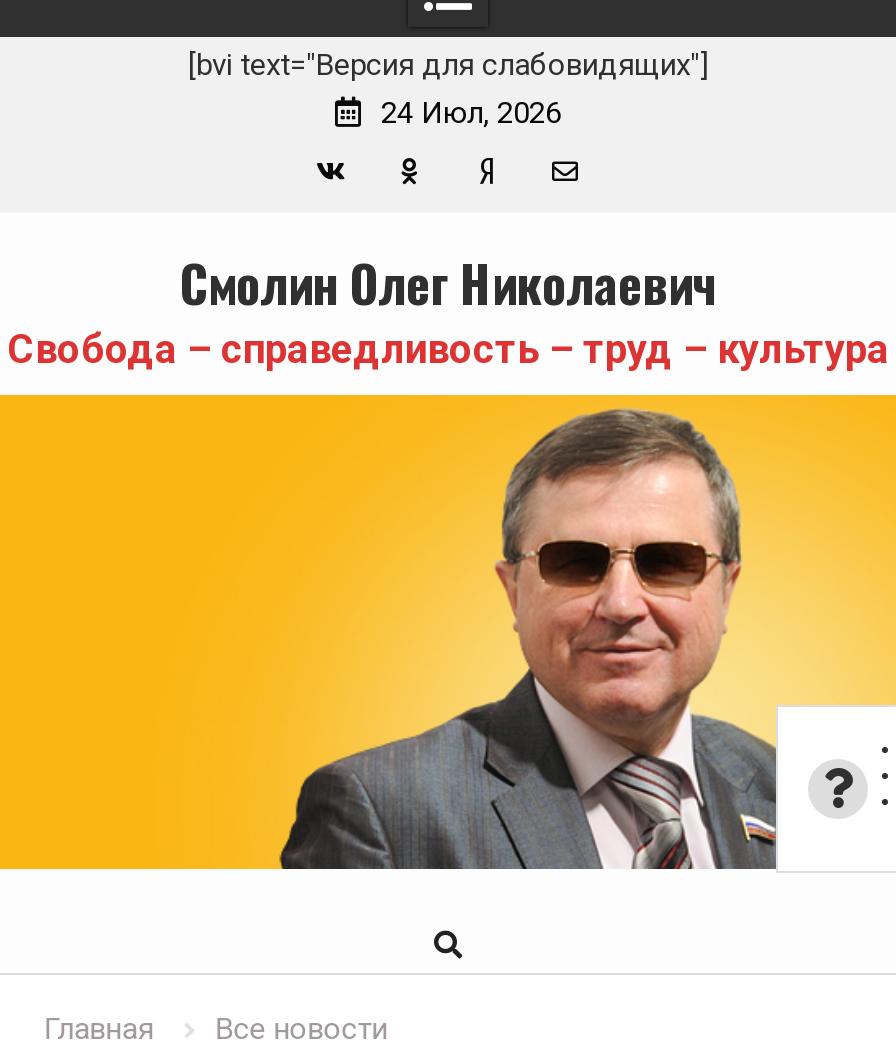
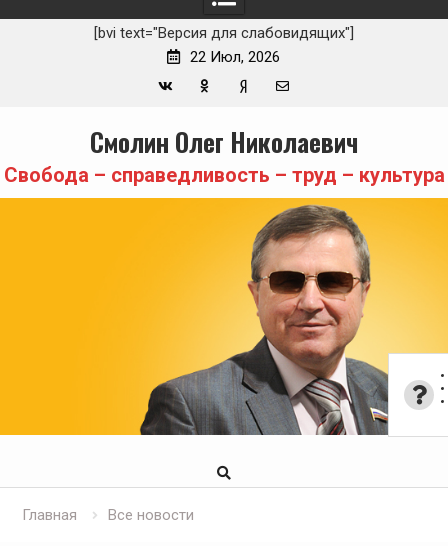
[381,95,561,131] 24 Июл, 2026 -> [190,48,280,66] 22 Июл, 2026

